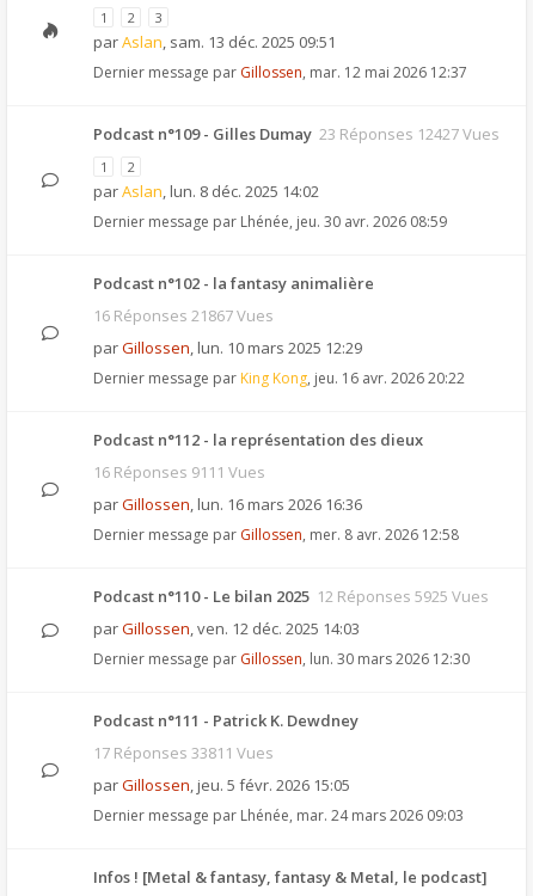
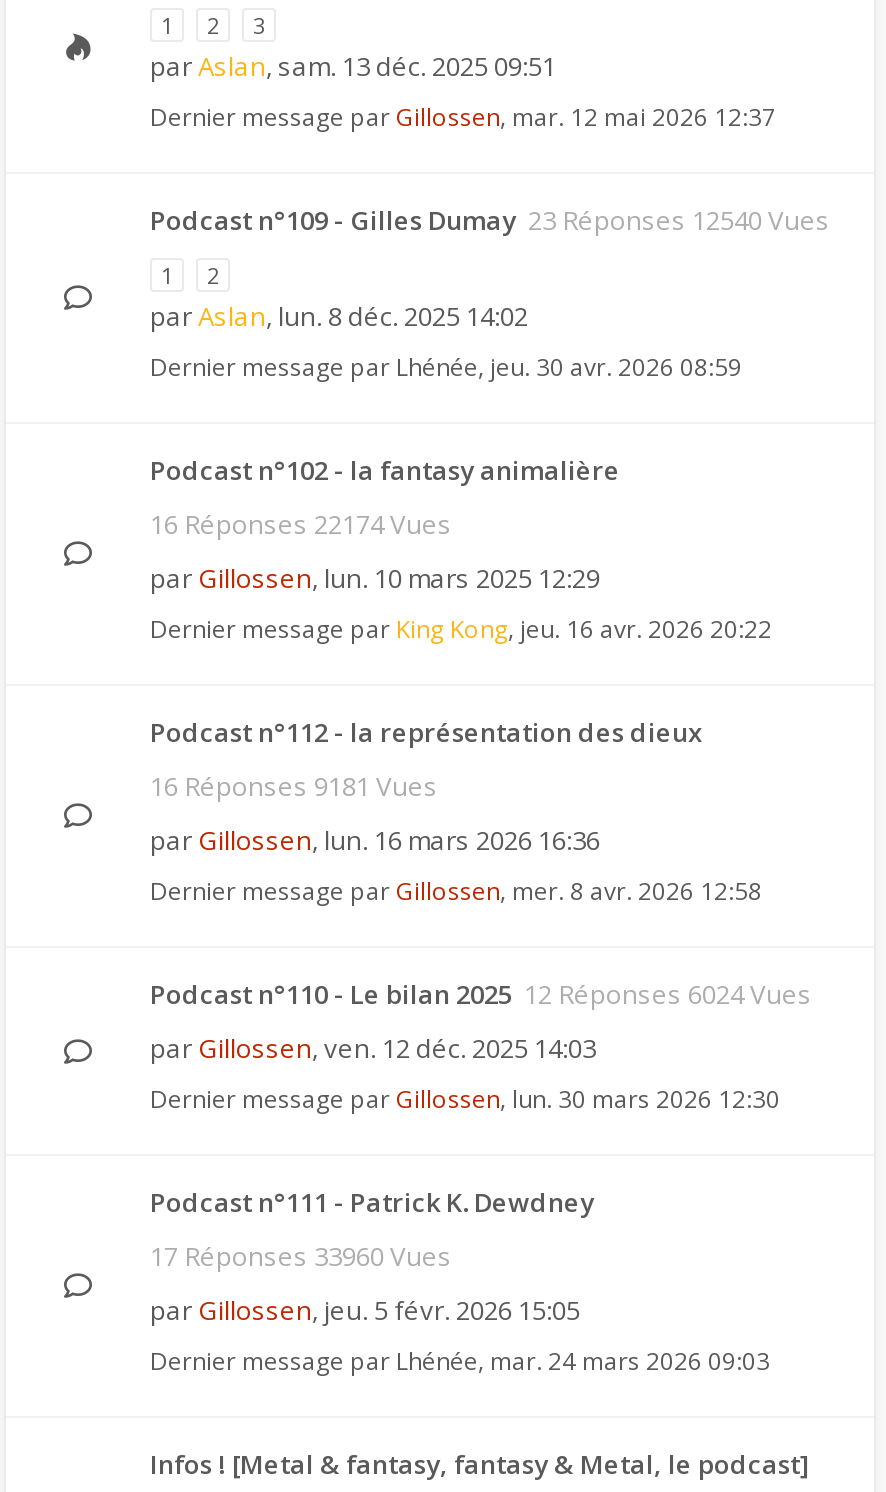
[93,123,500,145] Podcast n°109 - Gilles Dumay 23 Réponses 12427 Vues -> [150,202,830,238] Podcast n°109 - Gilles Dumay 23 Réponses 12540 Vues
[93,305,274,326] 16 Réponses 21867 Vues -> [150,506,452,542] 16 Réponses 22174 Vues
[93,461,265,483] 16 Réponses 9111 Vues -> [150,768,438,804] 16 Réponses 9181 Vues
[93,585,489,607] Podcast n°110 - Le bilan 2025 12 Réponses 5925 Vues -> [150,976,812,1012] Podcast n°110 - Le bilan 2025 12 Réponses 6024 Vues
[93,742,274,763] 17 Réponses 33811 Vues -> [150,1238,452,1274] 17 Réponses 33960 Vues

